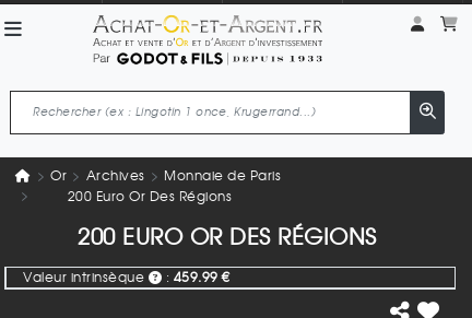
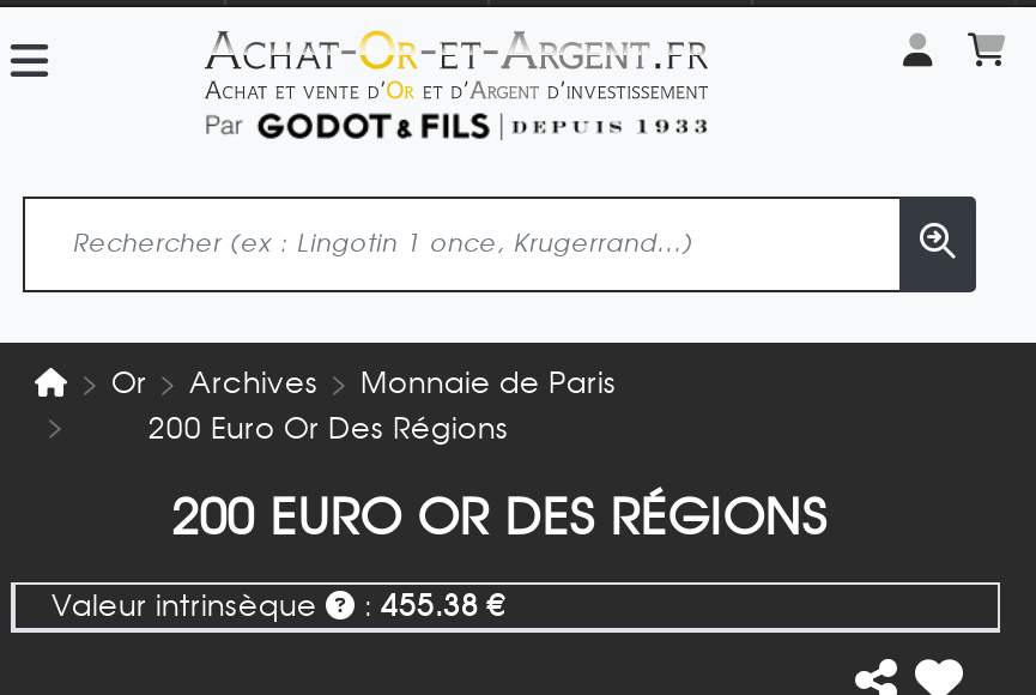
[23,270,230,286] Valeur intrinsèque : 459.99 € -> [52,591,505,624] Valeur intrinsèque : 455.38 €

